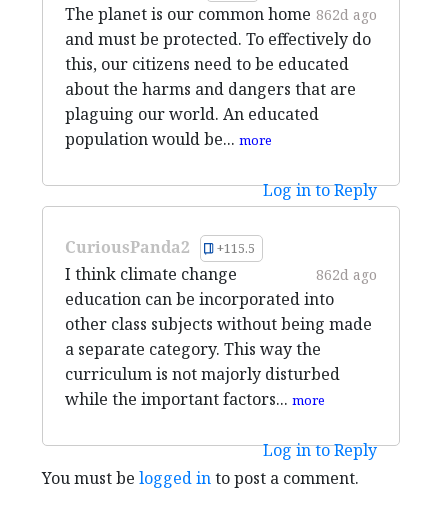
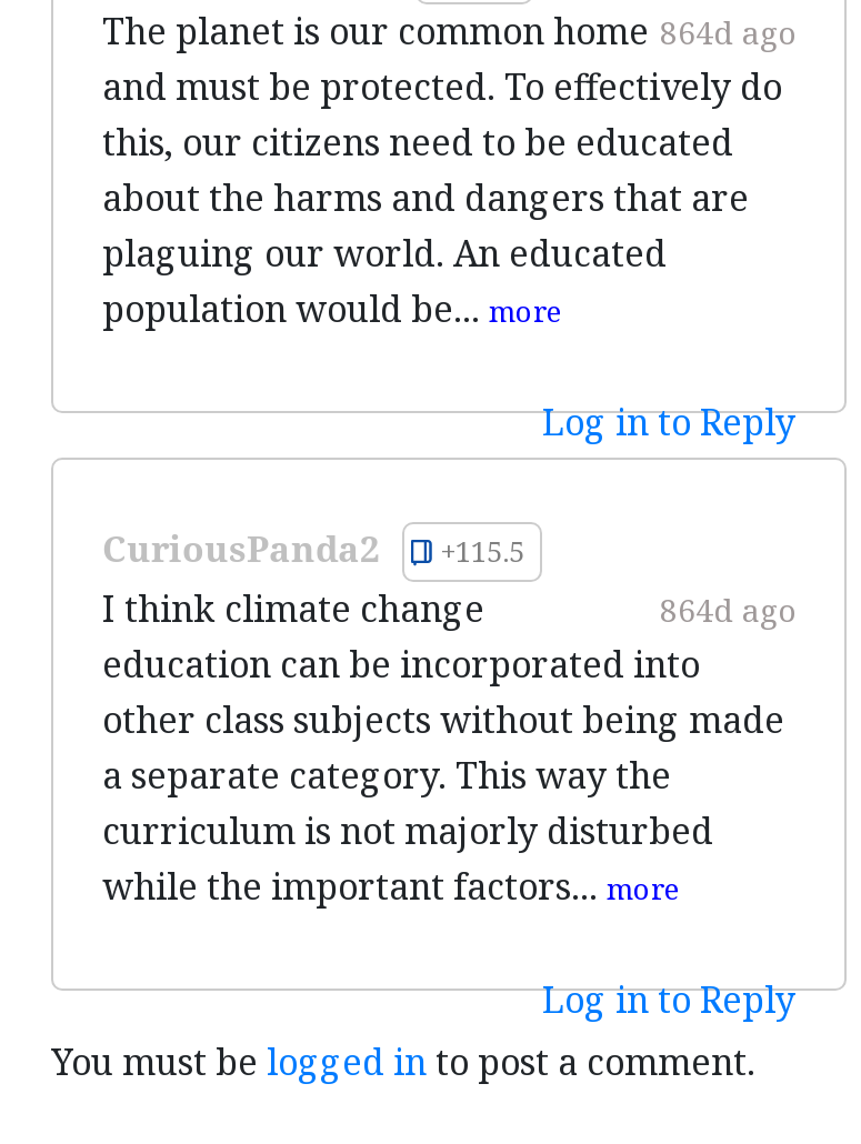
[65,3,377,25] The planet is our common home 862d ago -> [102,7,795,56] The planet is our common home 864d ago
[316,265,377,284] 862d ago -> [660,589,795,631] 864d ago

